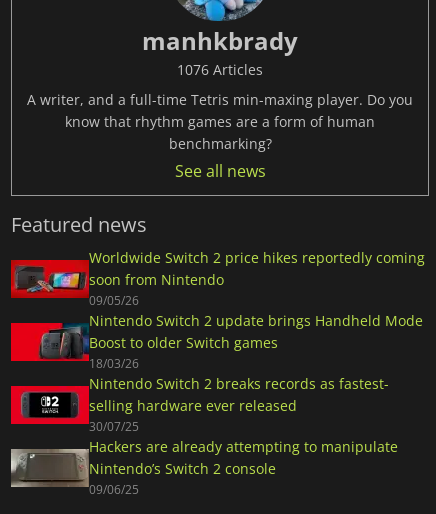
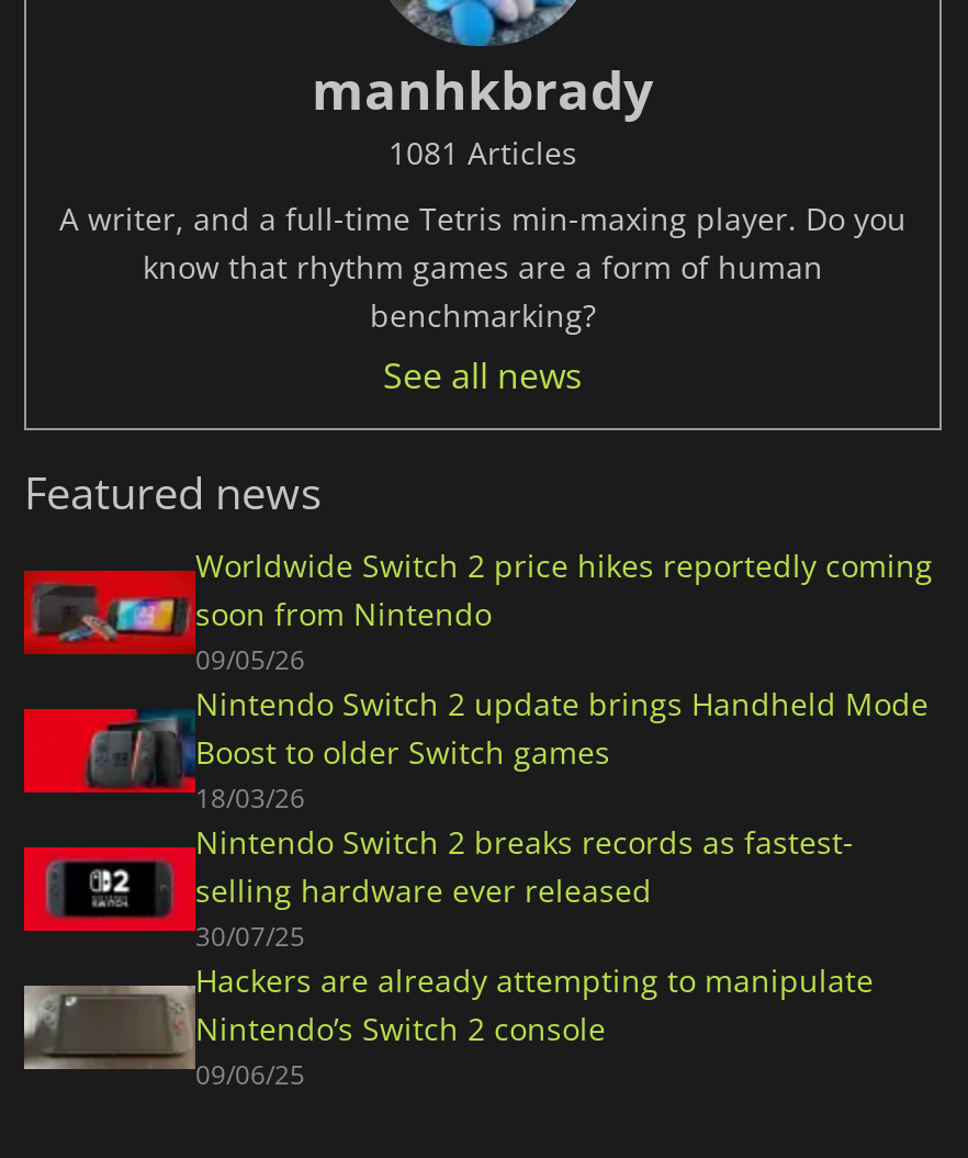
[177,60,263,79] 1076 Articles -> [389,132,577,174] 1081 Articles

